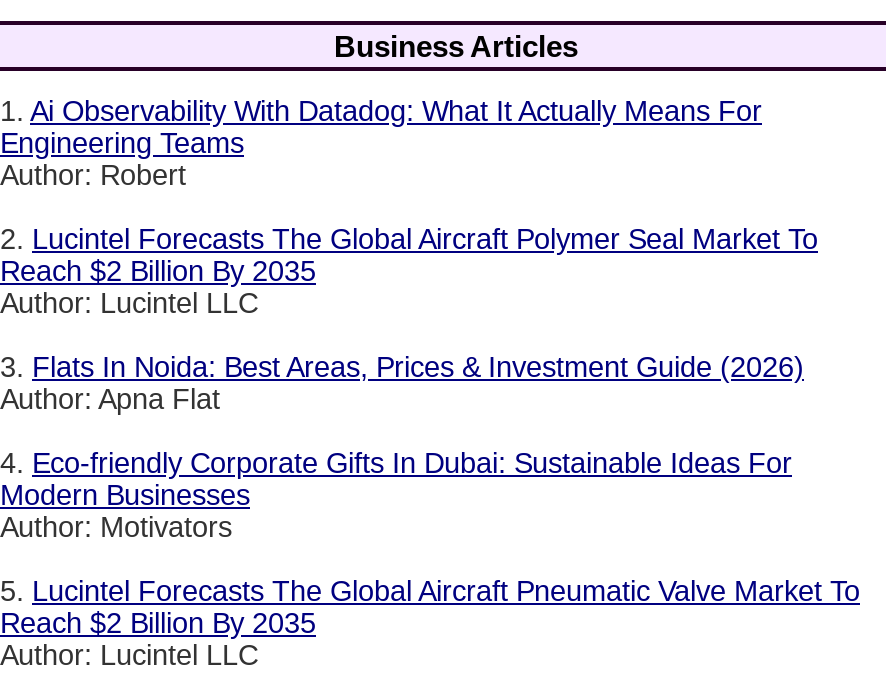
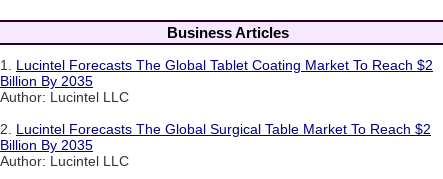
[0,95,818,287] 1. Ai Observability With Datadog: What It Actually Means For | Engineering Teams | Author: Robert | 2. Lucintel Forecasts The Global Aircraft Polymer Seal Market To | Reach $2 Billion By 2035 -> [0,57,433,89] 1. Lucintel Forecasts The Global Tablet Coating Market To Reach $2 | Billion By 2035
[0,351,860,639] 3. Flats In Noida: Best Areas, Prices & Investment Guide (2026) | Author: Apna Flat | 4. Eco-friendly Corporate Gifts In Dubai: Sustainable Ideas For | Modern Businesses | Author: Motivators | 5. Lucintel Forecasts The Global Aircraft Pneumatic Valve Market To | Reach $2 Billion By 2035 -> [0,121,431,153] 2. Lucintel Forecasts The Global Surgical Table Market To Reach $2 | Billion By 2035

